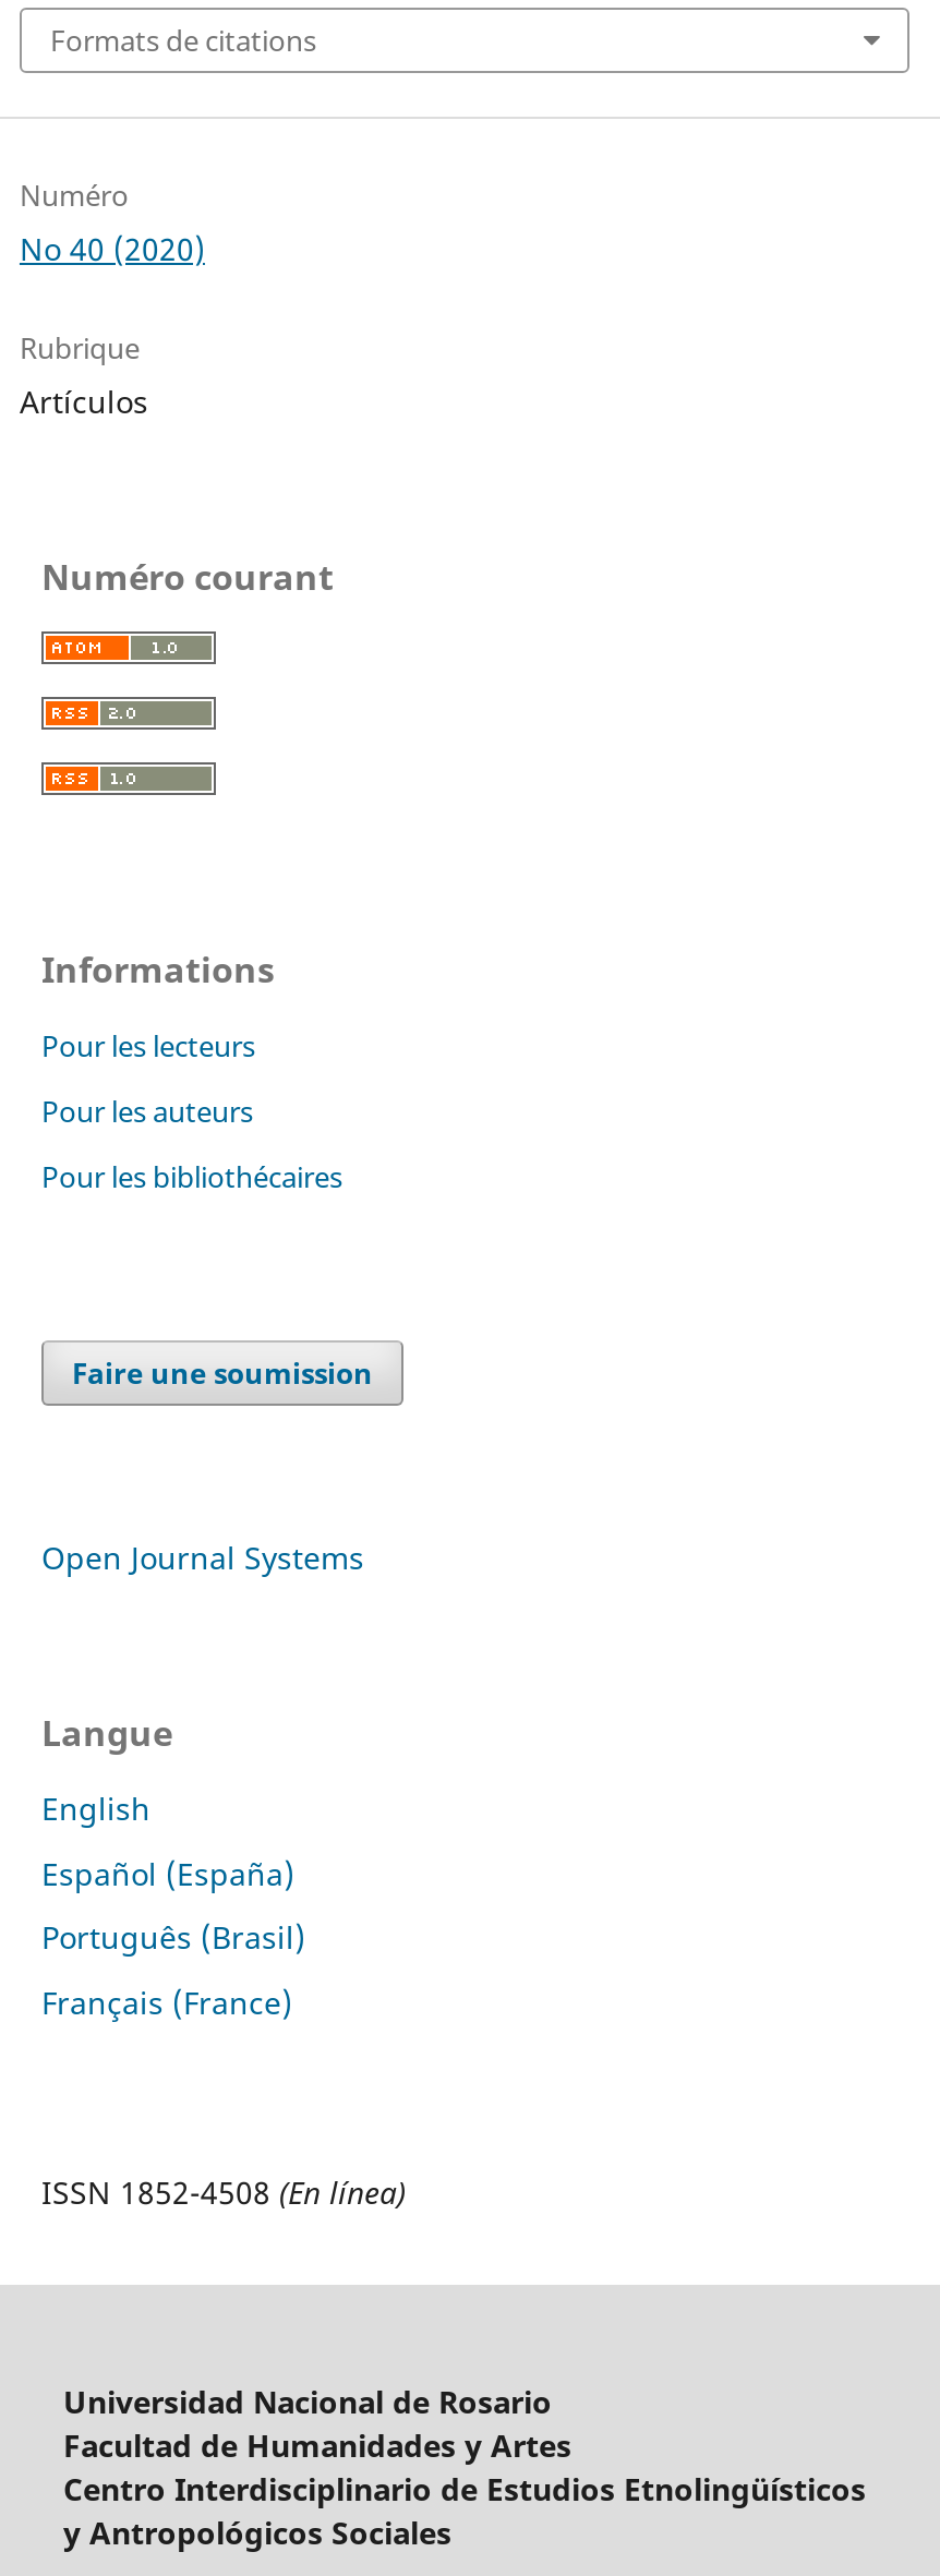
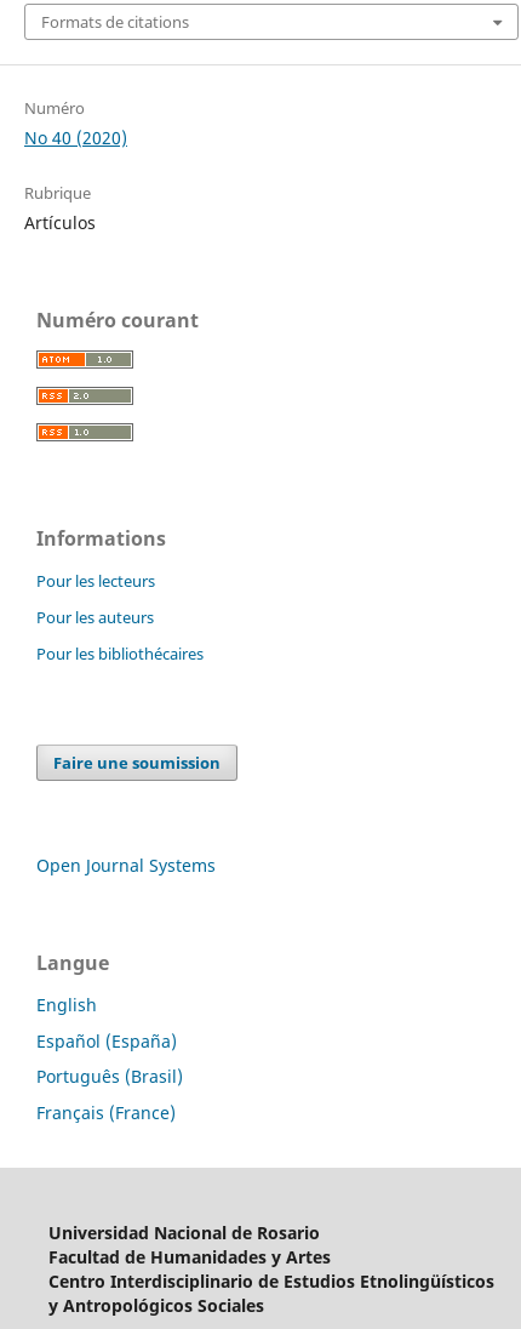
[41,2172,406,2214] ISSN 1852-4508 (En línea) -> none

